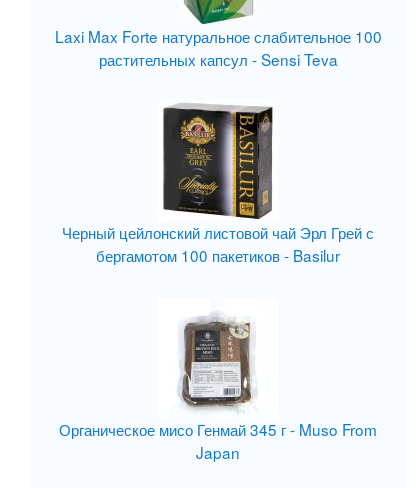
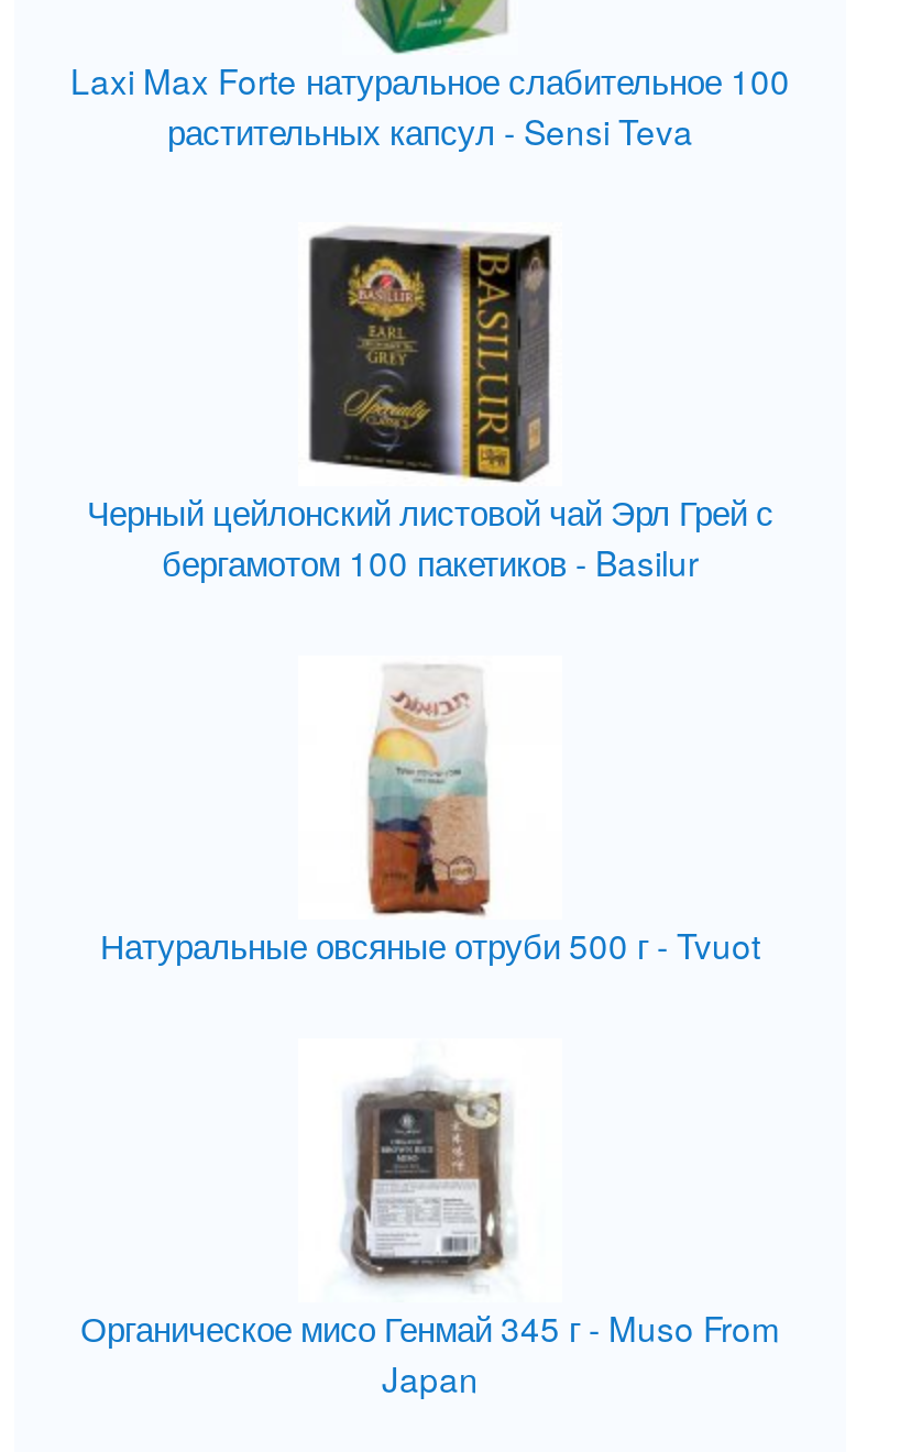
none -> [100,667,760,968] [image] | Натуральные овсяные отруби 500 г - Tvuot

